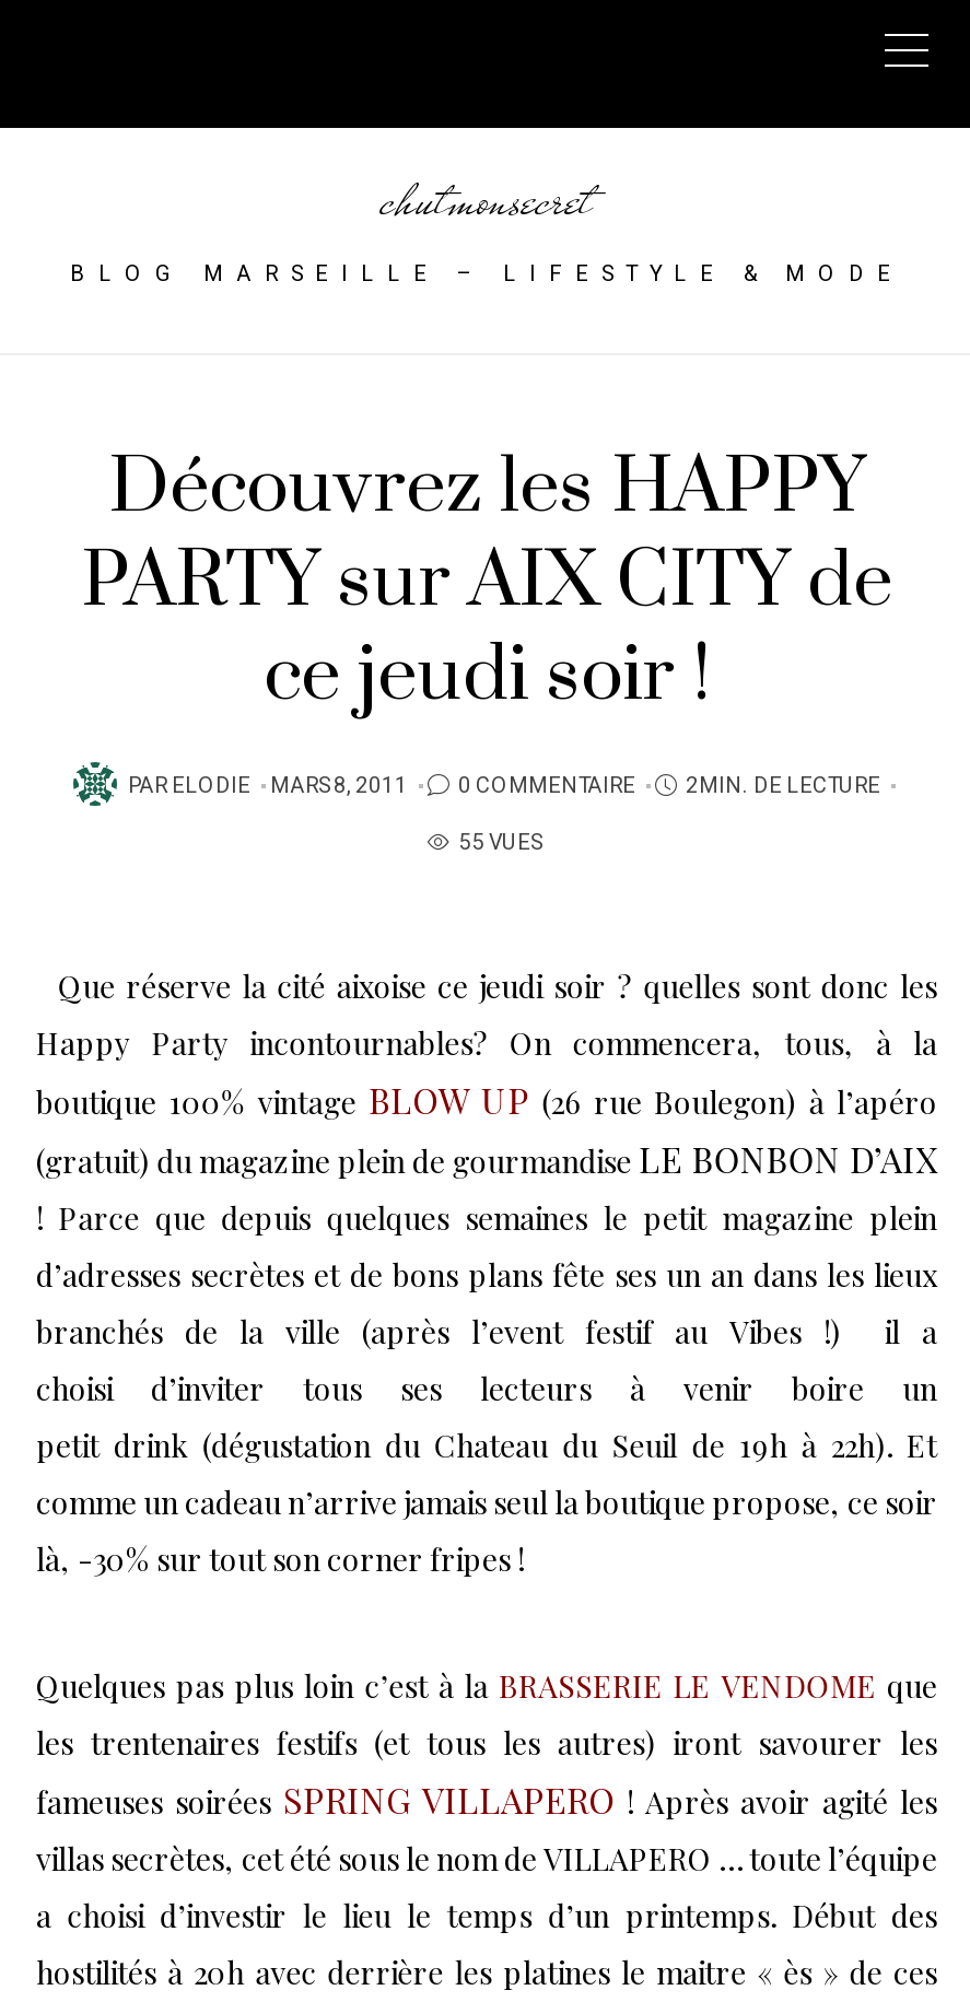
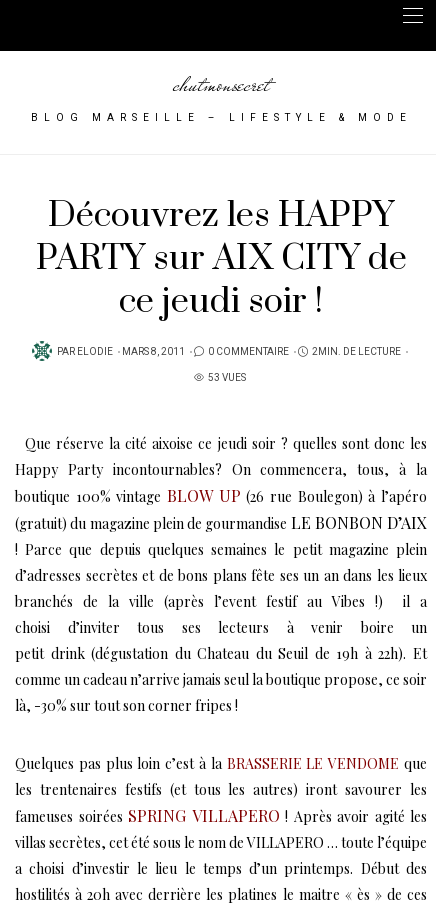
[458,828,541,858] 55 VUES -> [208,371,246,385] 53 VUES

